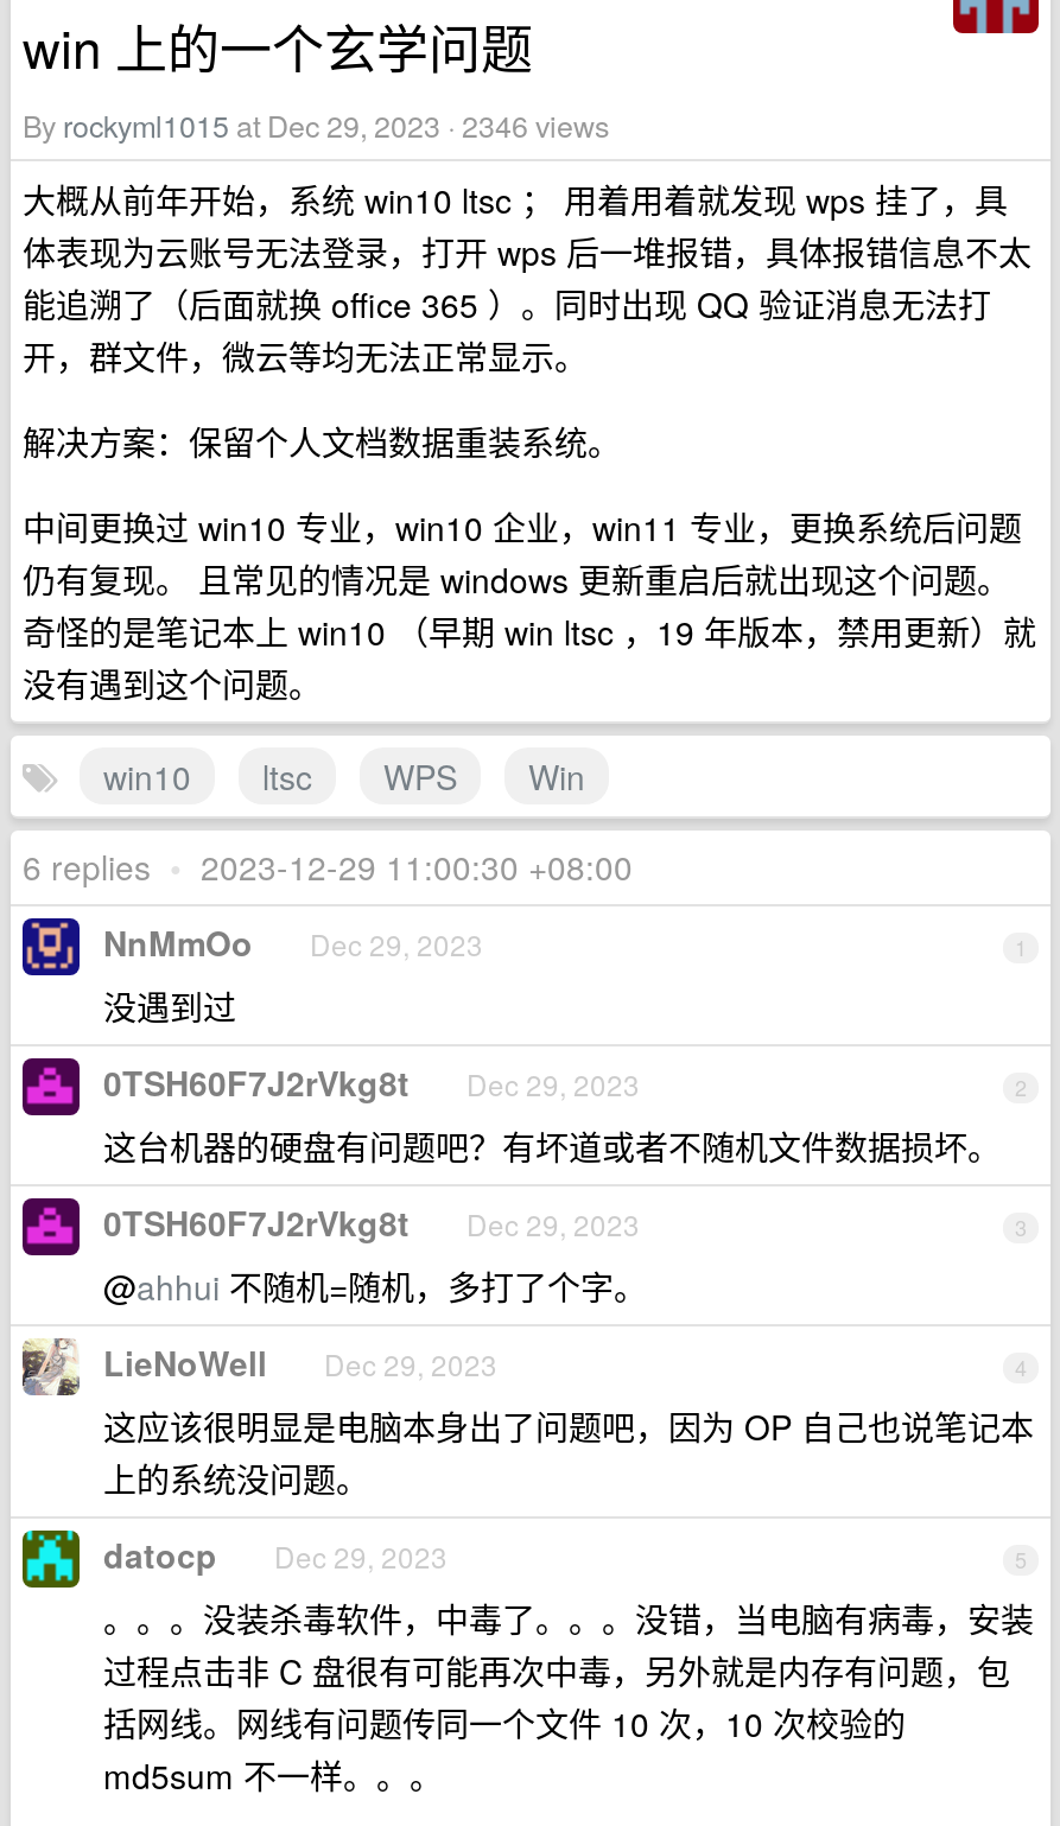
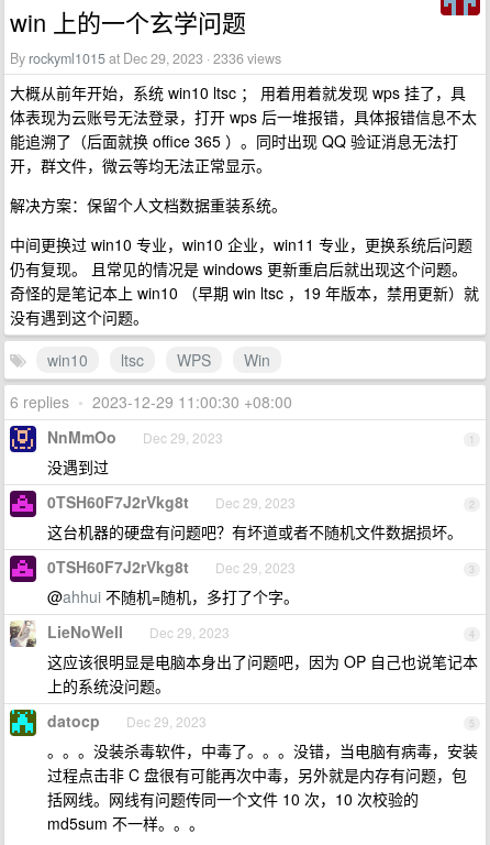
[23,104,609,147] By rockyml1015 at Dec 29, 2023 · 2346 views -> [10,48,281,68] By rockyml1015 at Dec 29, 2023 · 2336 views

